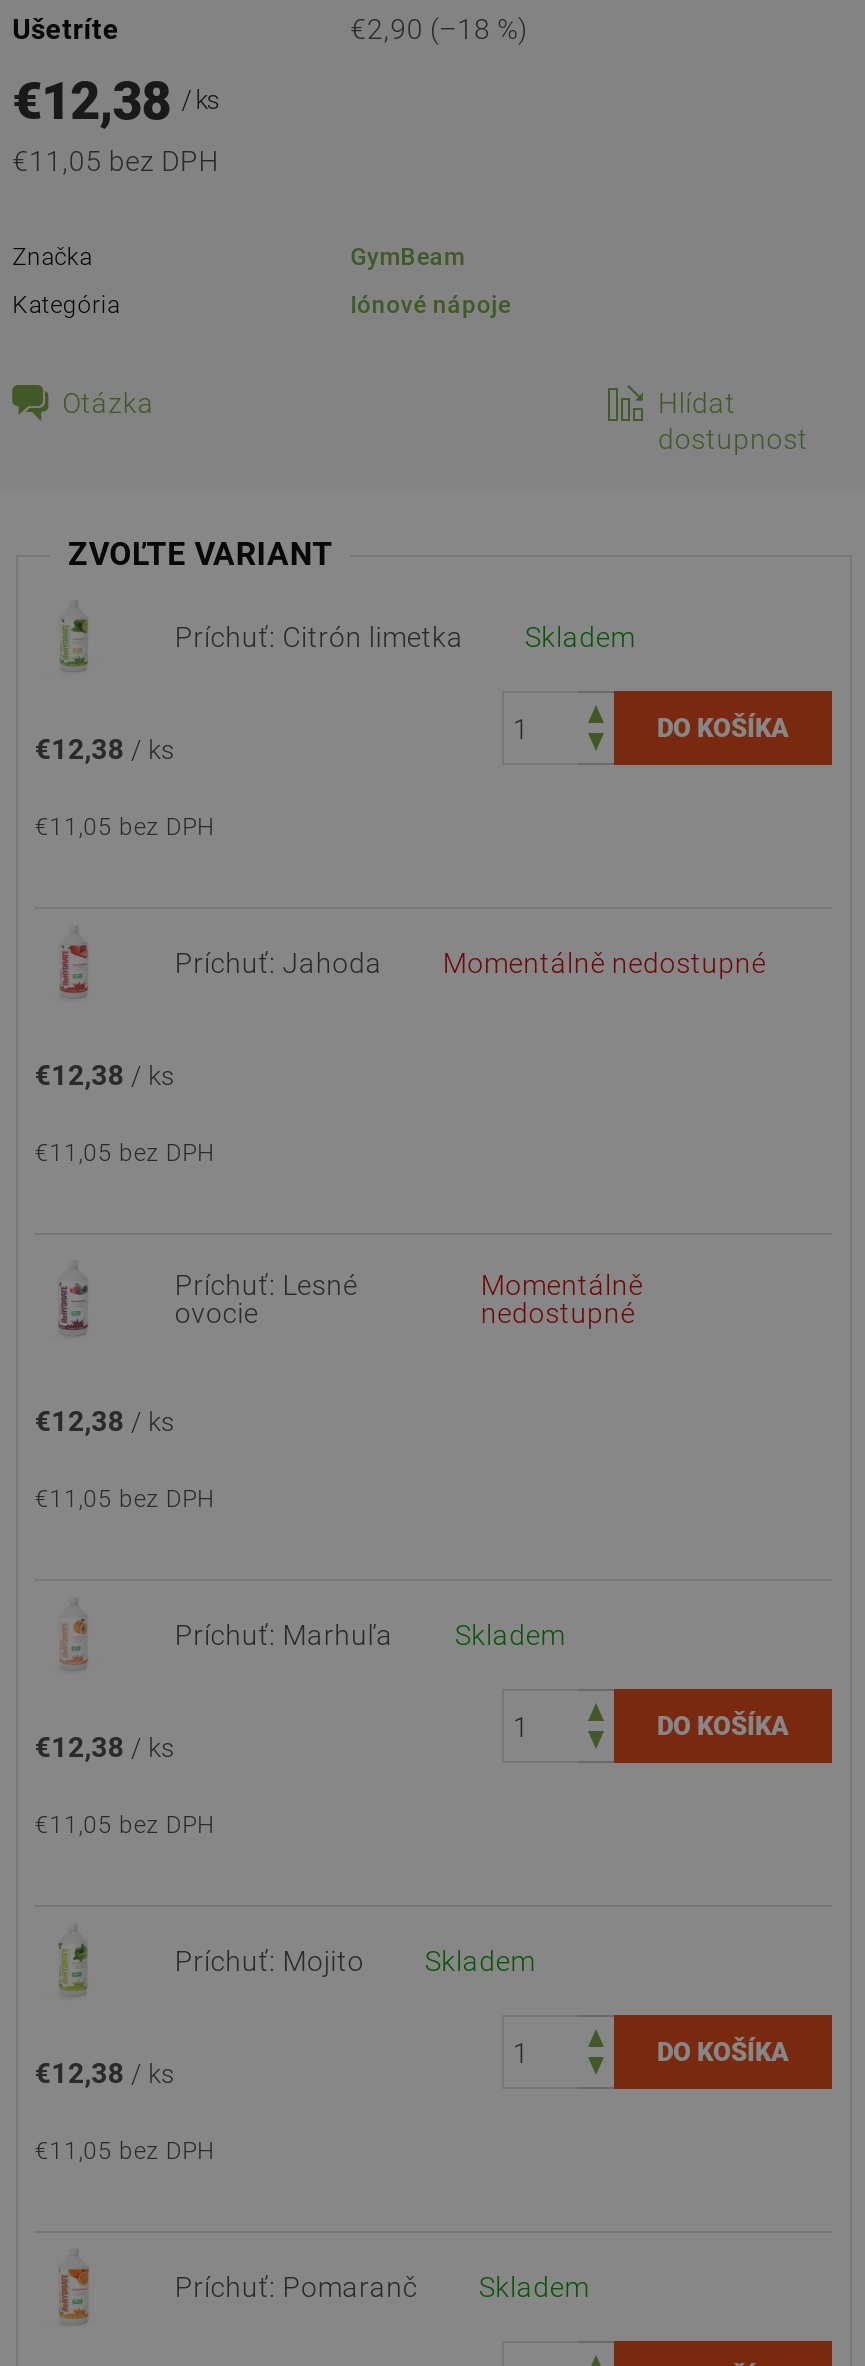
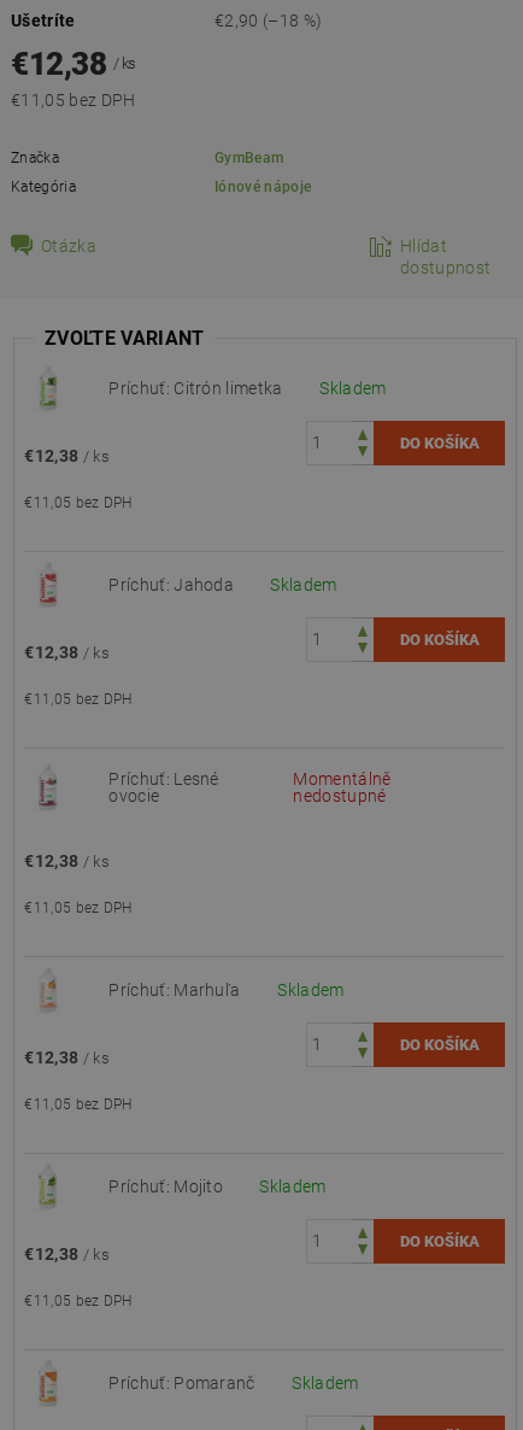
[443,948,766,980] Momentálně nedostupné -> [270,575,337,594] Skladem
none -> [358,616,506,663] [image]

